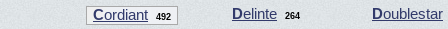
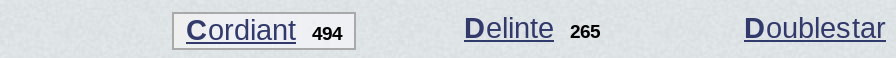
[104,7,171,23] Cordiant 492 -> [208,14,342,46] Cordiant 494
[243,6,300,22] Delinte 264 -> [486,12,600,44] Delinte 265

